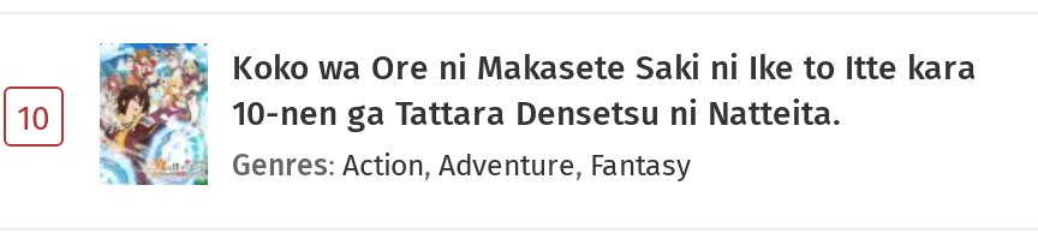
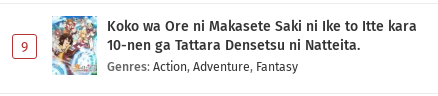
[17,98,50,139] 10 -> [21,39,28,56] 9

